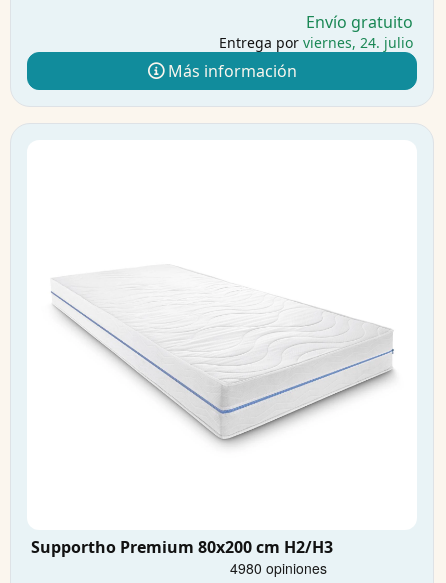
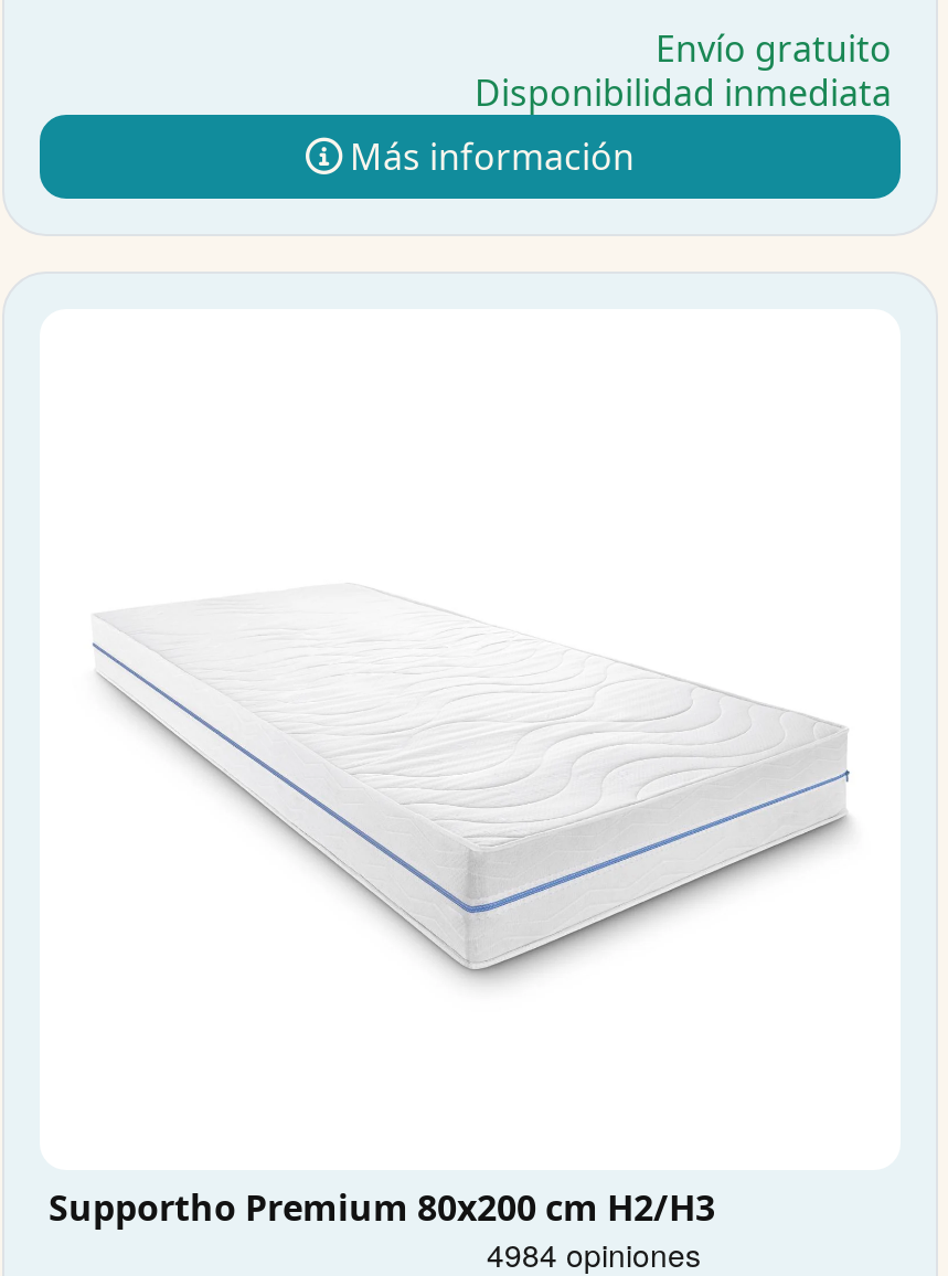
[219,33,413,52] Entrega por viernes, 24. julio -> [475,68,892,117] Disponibilidad inmediata

